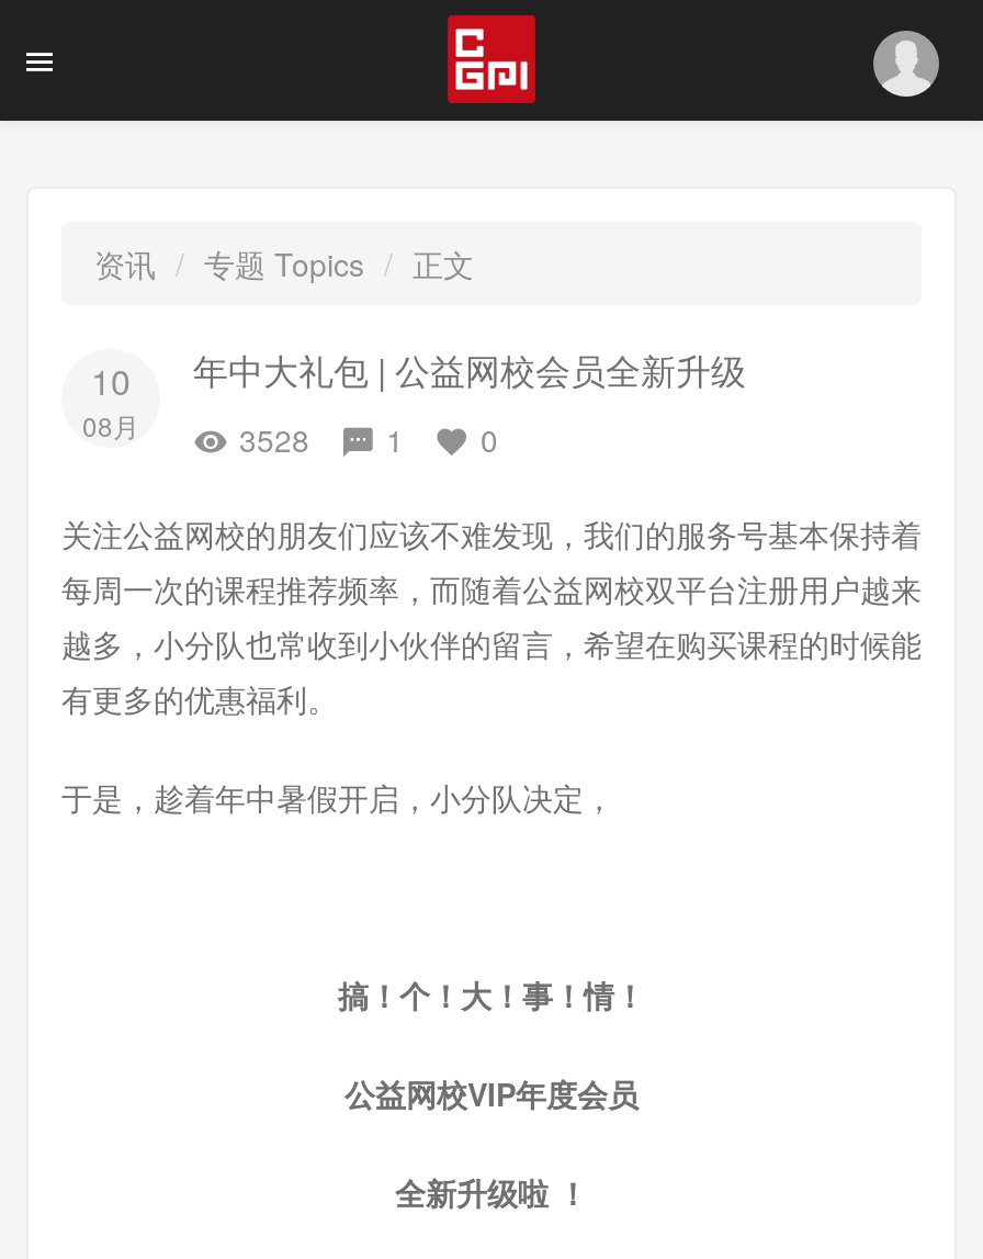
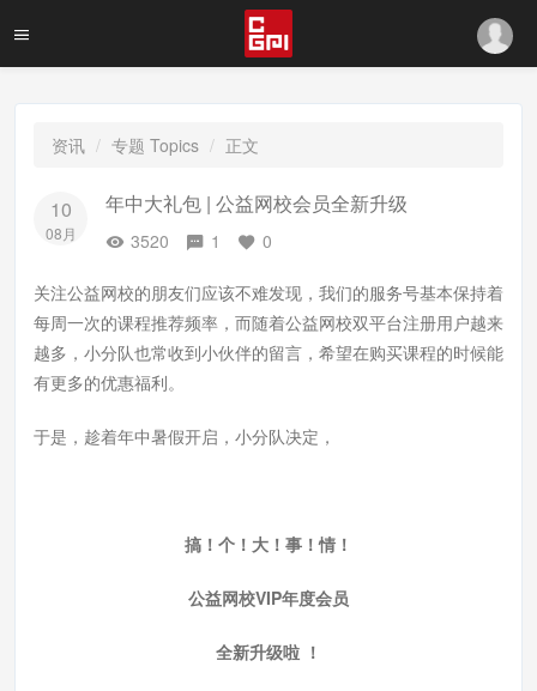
[239,417,498,461] 3528 1 0 -> [131,229,272,253] 3520 1 0

